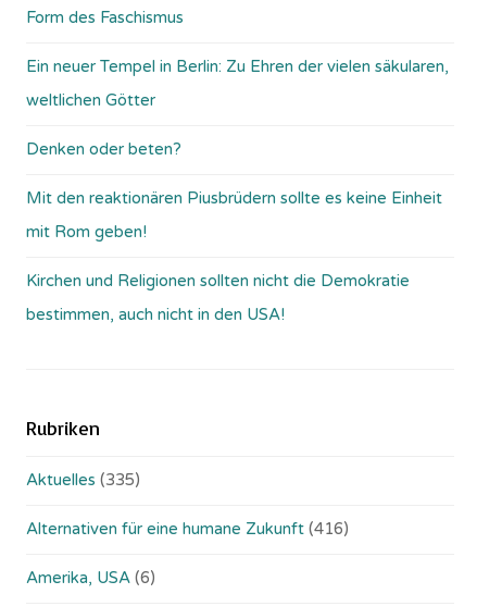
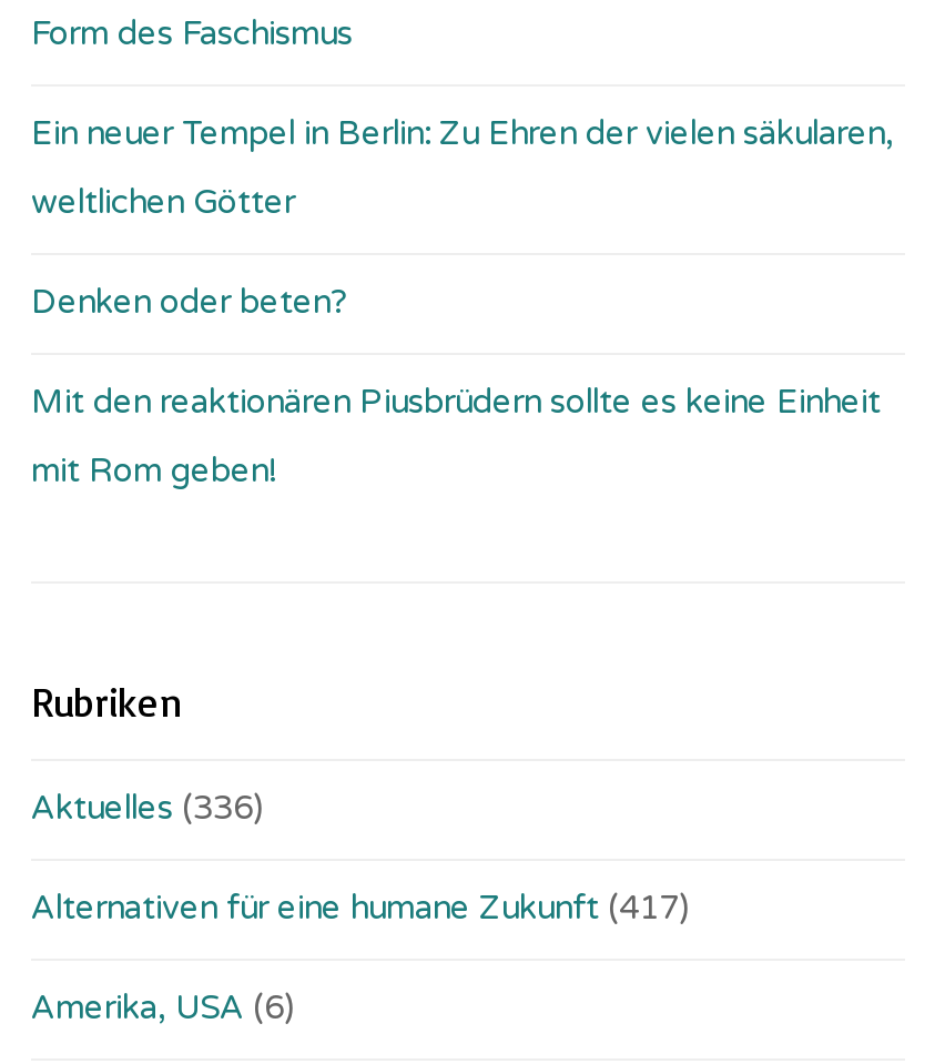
[26,271,410,324] Kirchen und Religionen sollten nicht die Demokratie | bestimmen, auch nicht in den USA! -> none
[26,470,140,489] Aktuelles (335) -> [31,787,264,827] Aktuelles (336)
[26,519,349,538] Alternativen für eine humane Zukunft (416) -> [31,887,690,927] Alternativen für eine humane Zukunft (417)

